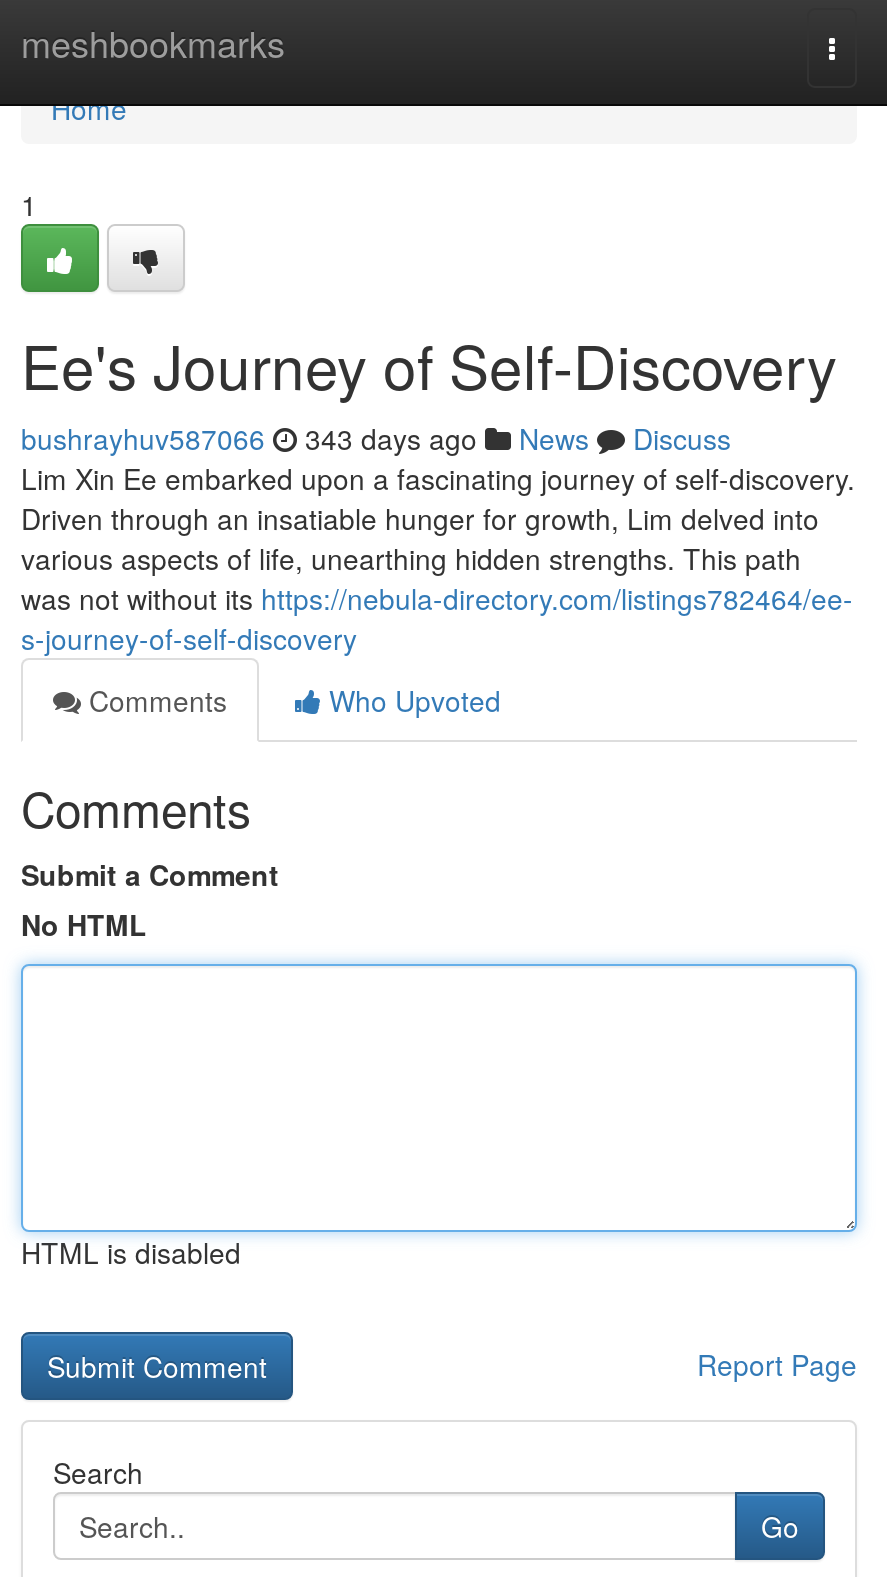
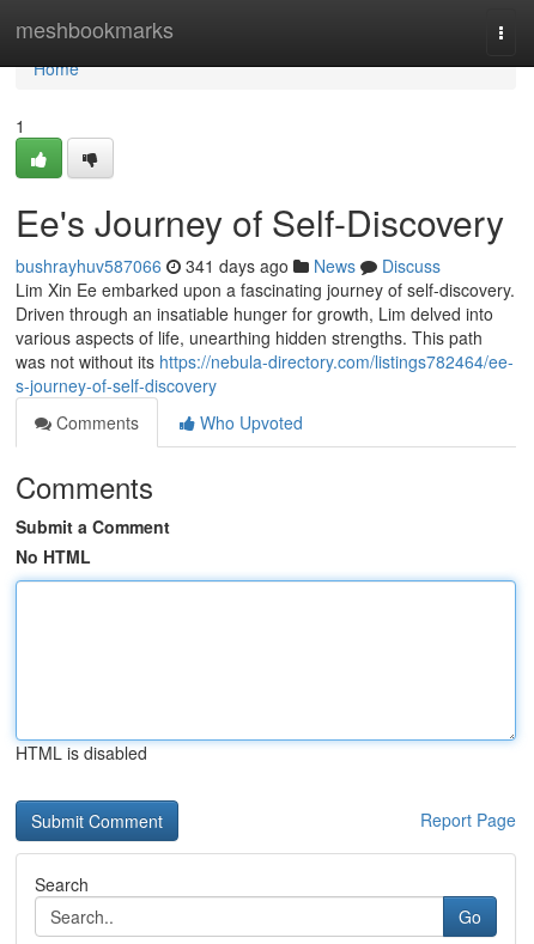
[21,418,731,458] bushrayhuv587066 343 days ago News Discuss -> [16,254,441,278] bushrayhuv587066 341 days ago News Discuss

